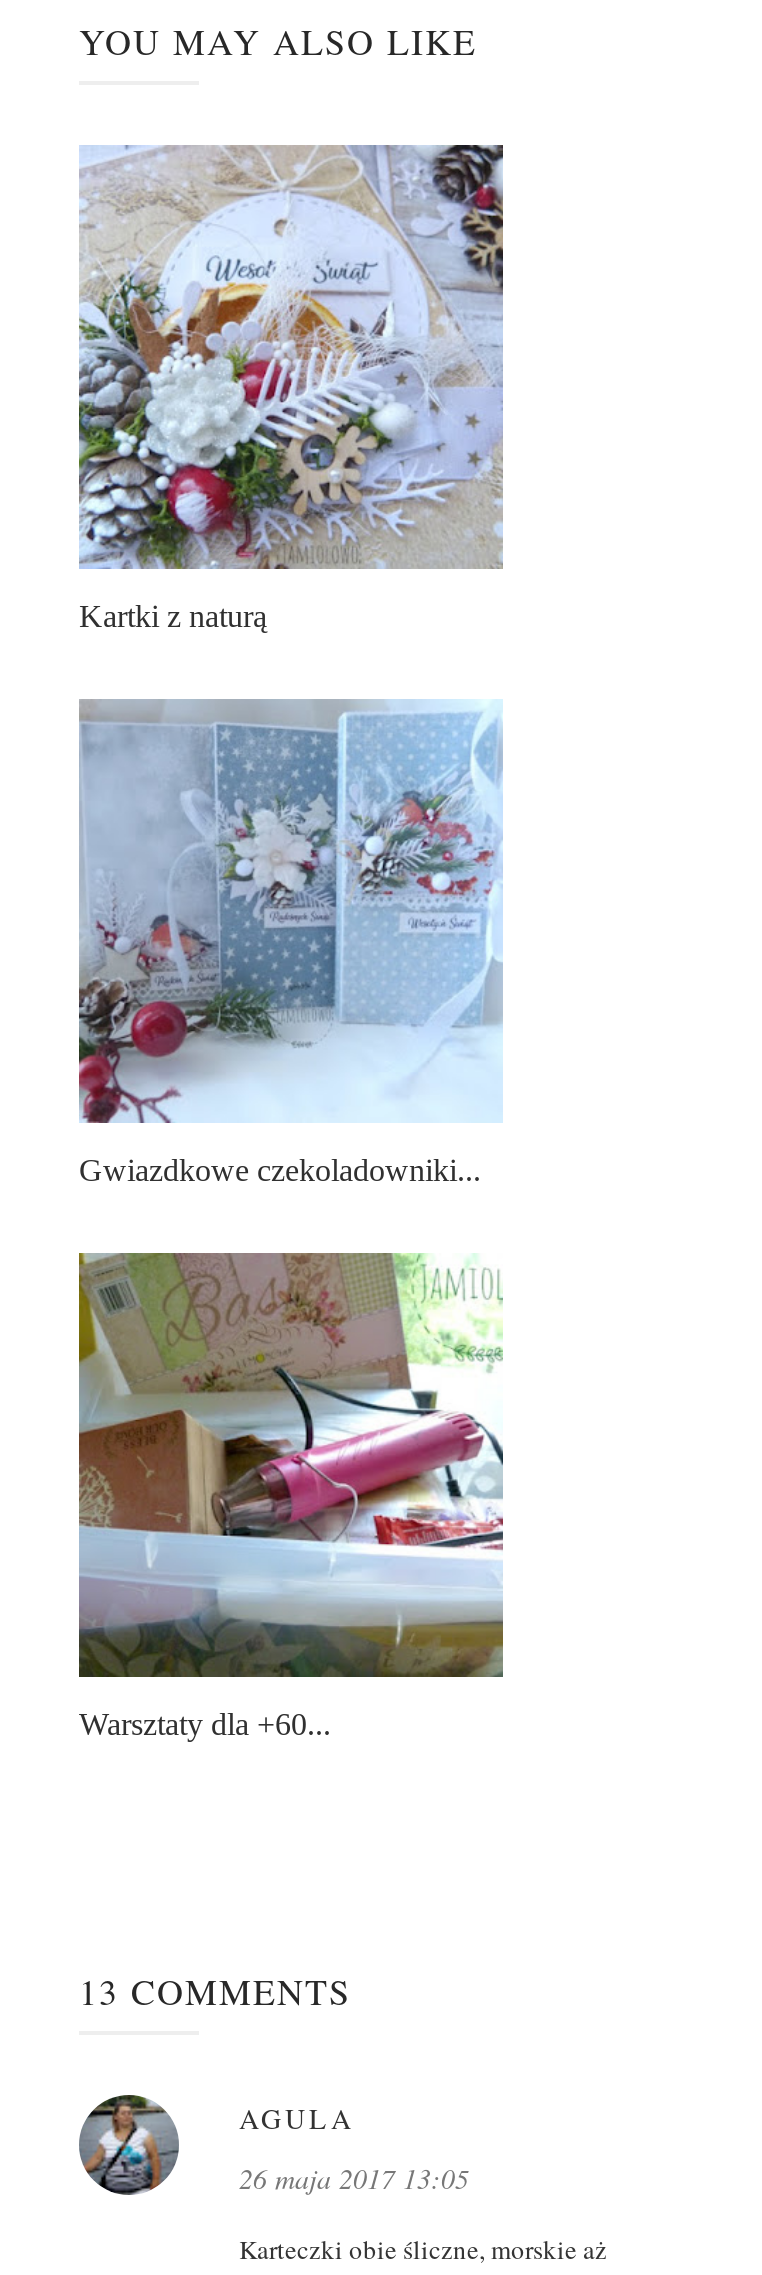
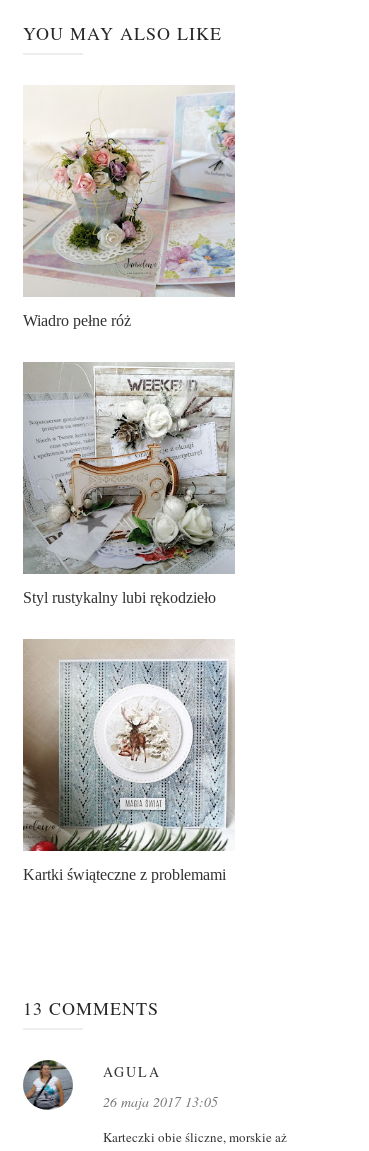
[79,143,505,632] [image] | Kartki z naturą -> [23,85,236,329] [image] | Wiadro pełne róż
[77,699,503,1186] [image] | Gwiazdkowe czekoladowniki... -> [23,362,236,606] [image] | Styl rustykalny lubi rękodzieło
[77,1253,505,1740] [image] | Warsztaty dla +60... -> [22,639,235,883] [image] | Kartki świąteczne z problemami

